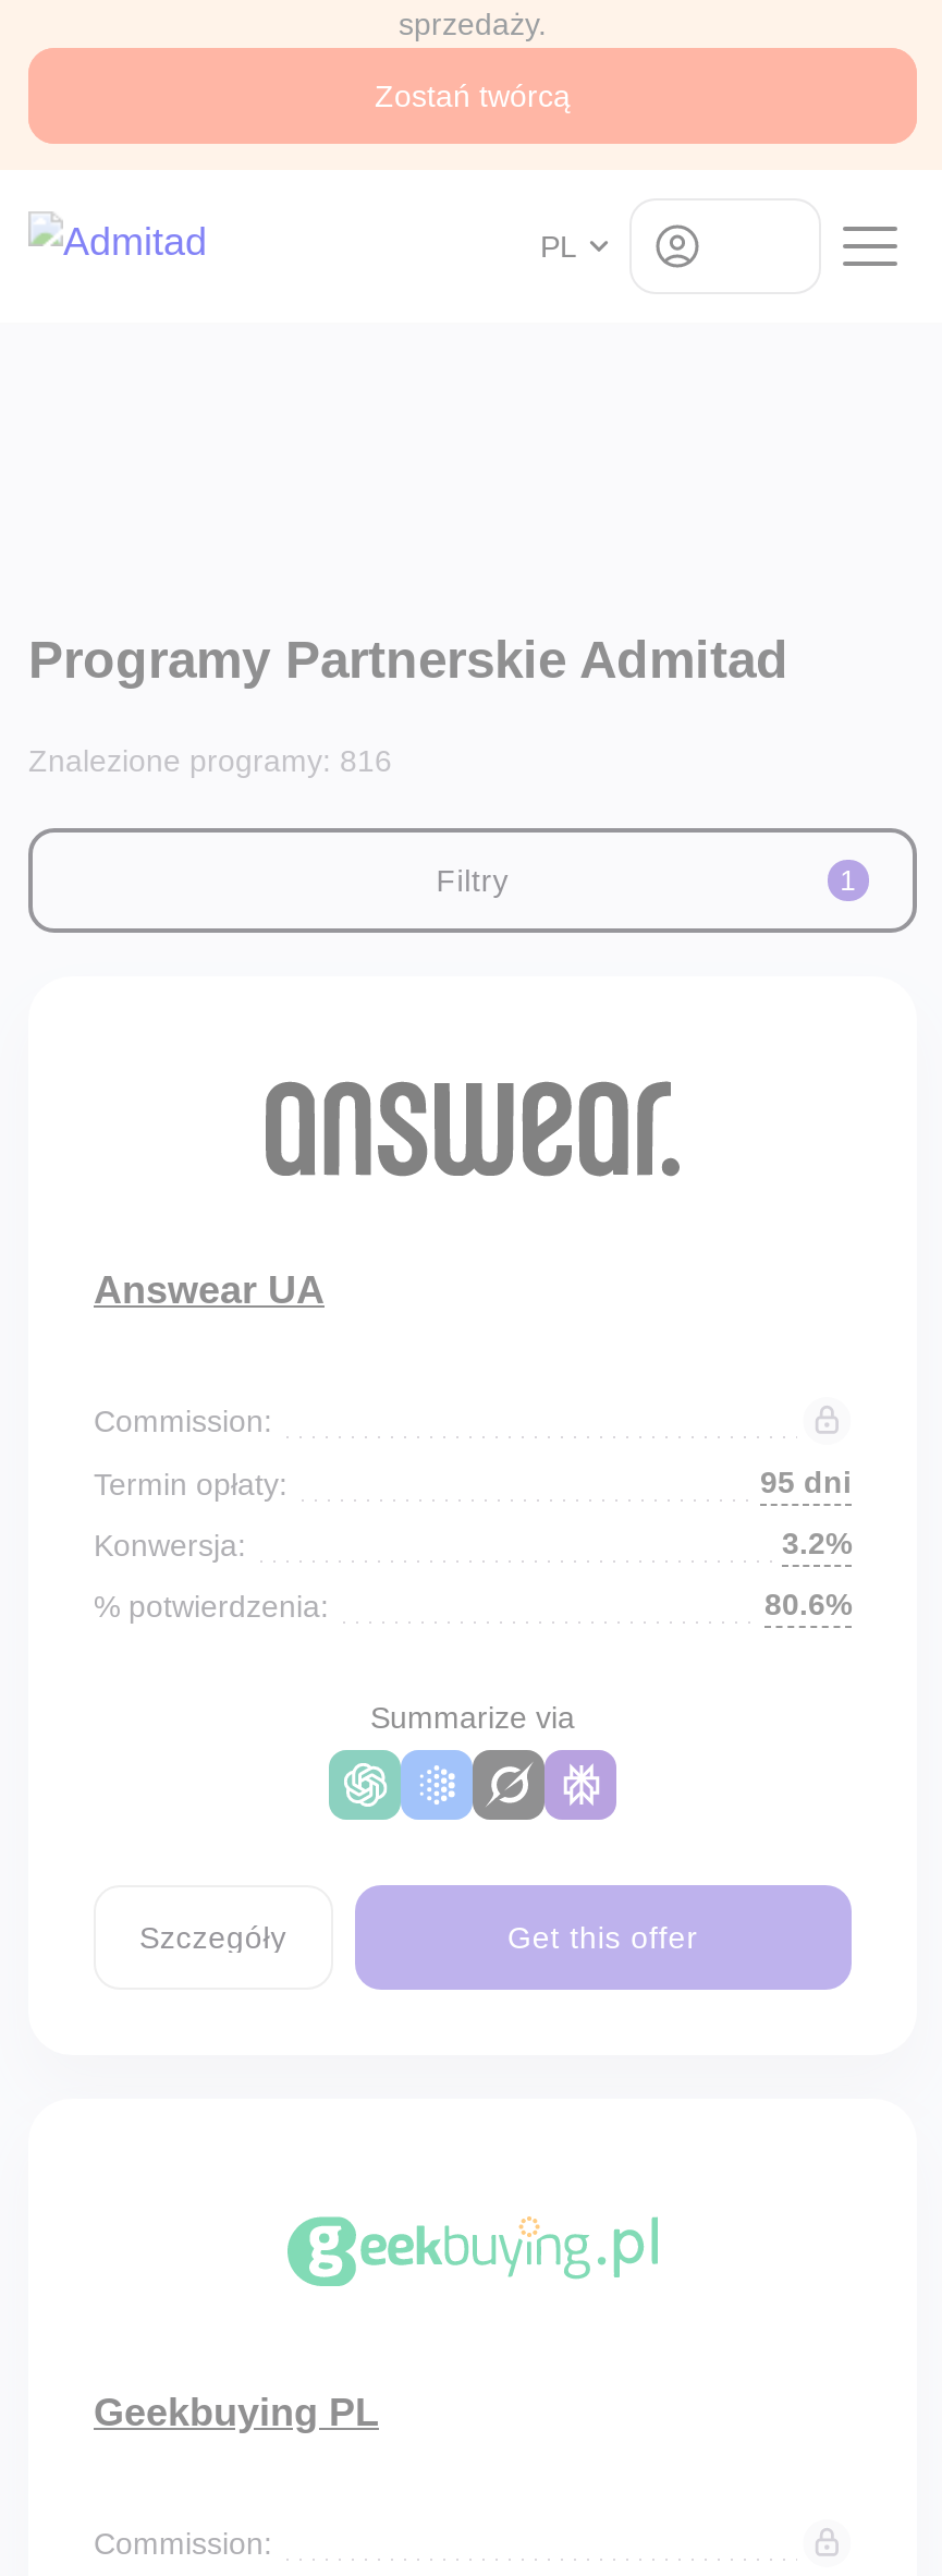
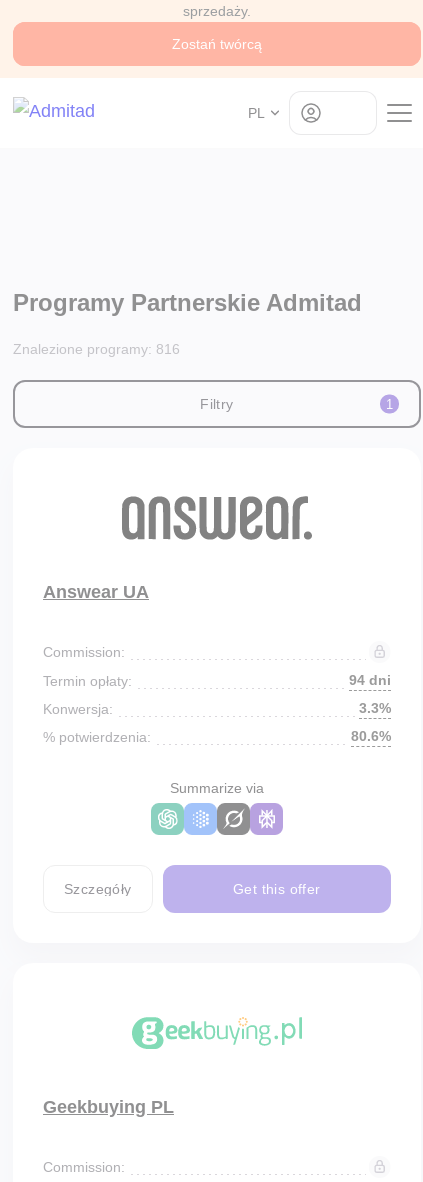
[760,1465,852,1499] 95 dni -> [349,672,391,688] 94 dni
[782,1526,852,1560] 3.2% -> [359,700,391,716] 3.3%

